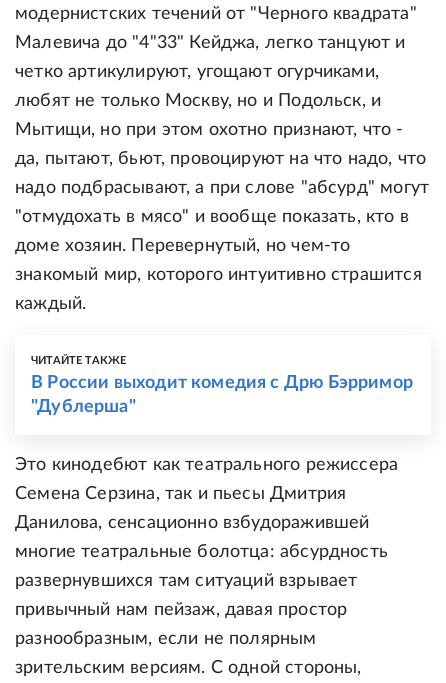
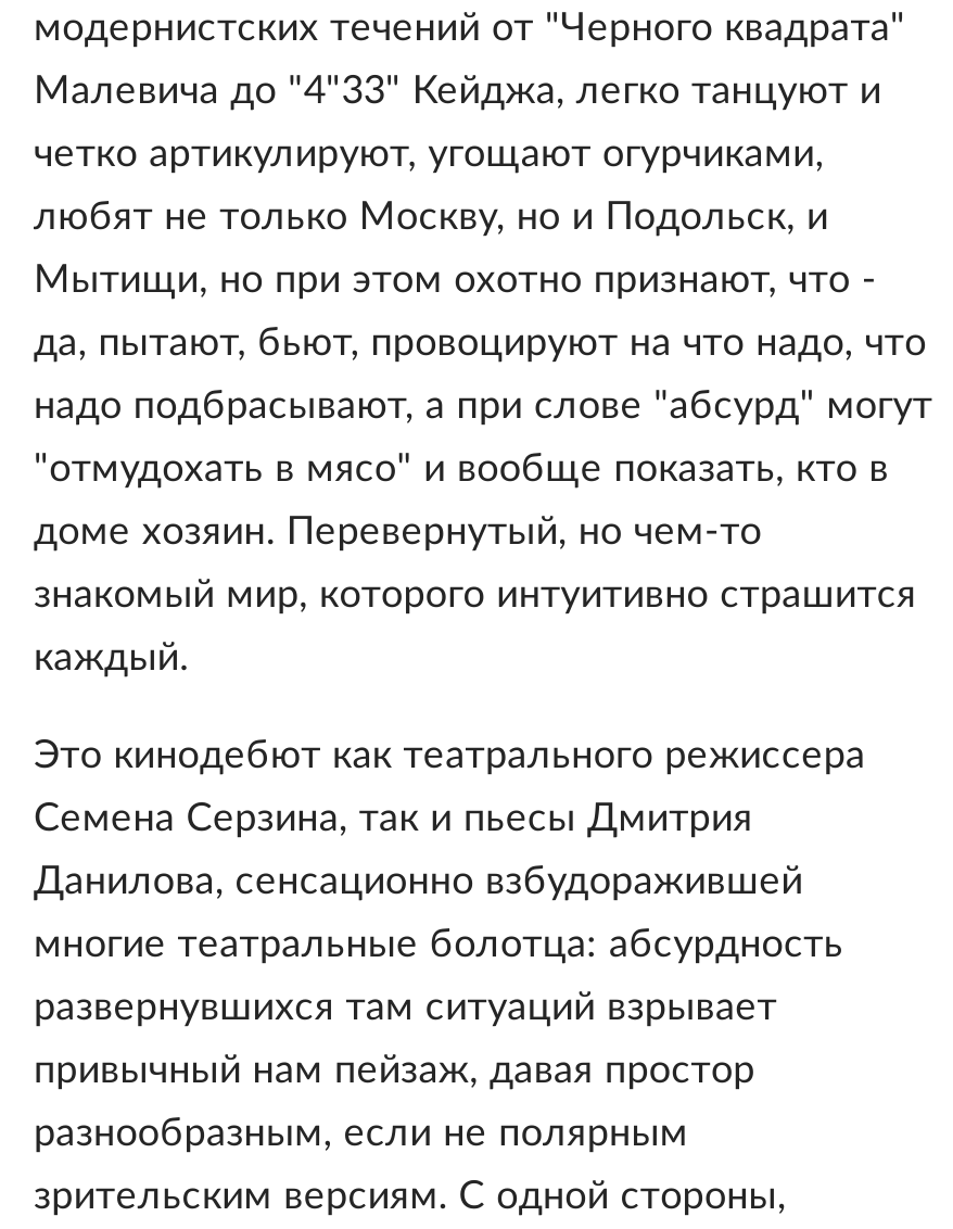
[31,355,413,416] ЧИТАЙТЕ ТАКЖЕ | В России выходит комедия с Дрю Бэрримор | "Дублерша" -> none

